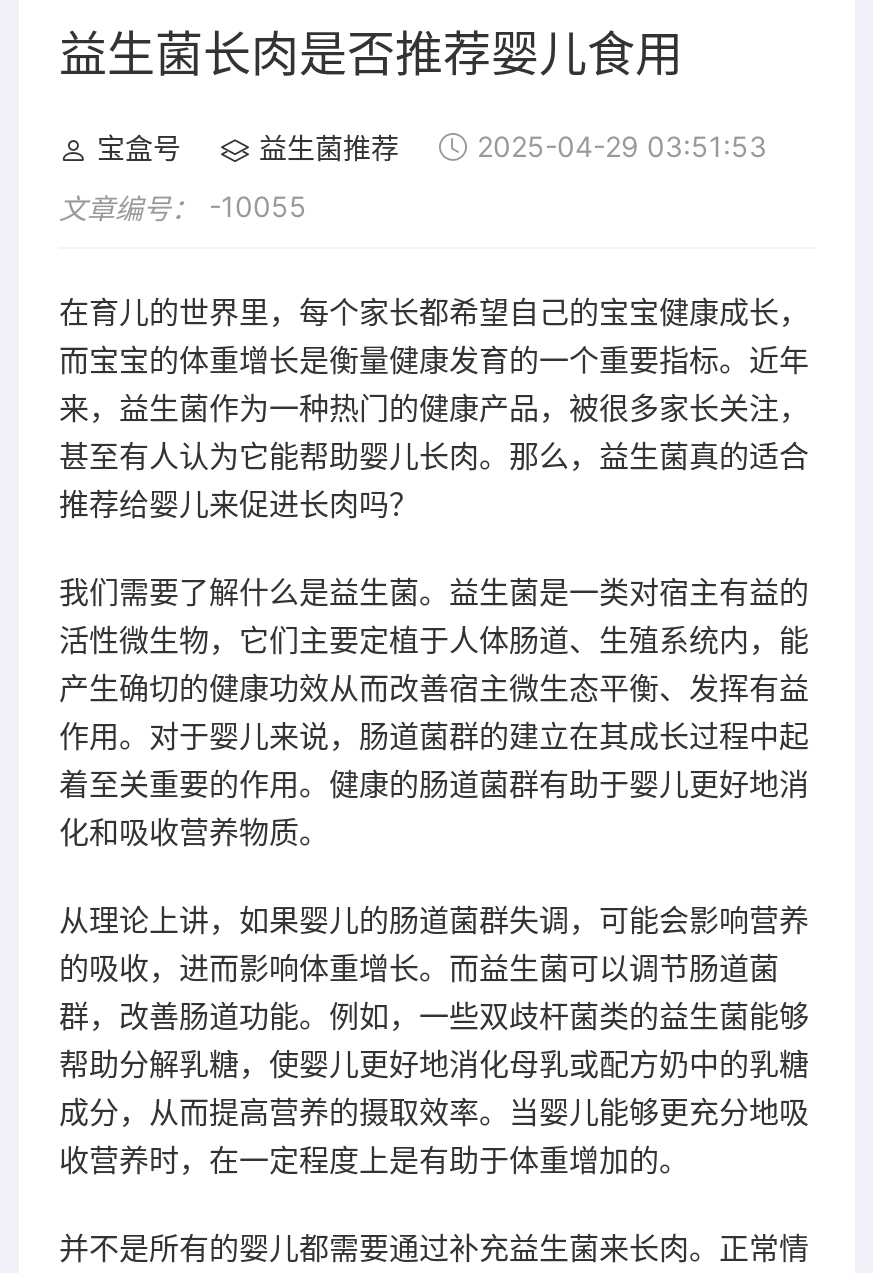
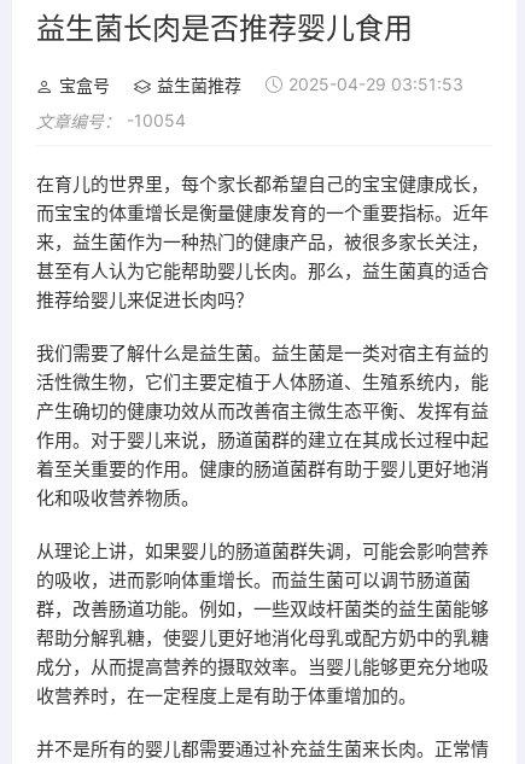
[59,190,307,225] 文章编号： -10055 -> [36,110,186,131] 文章编号： -10054

